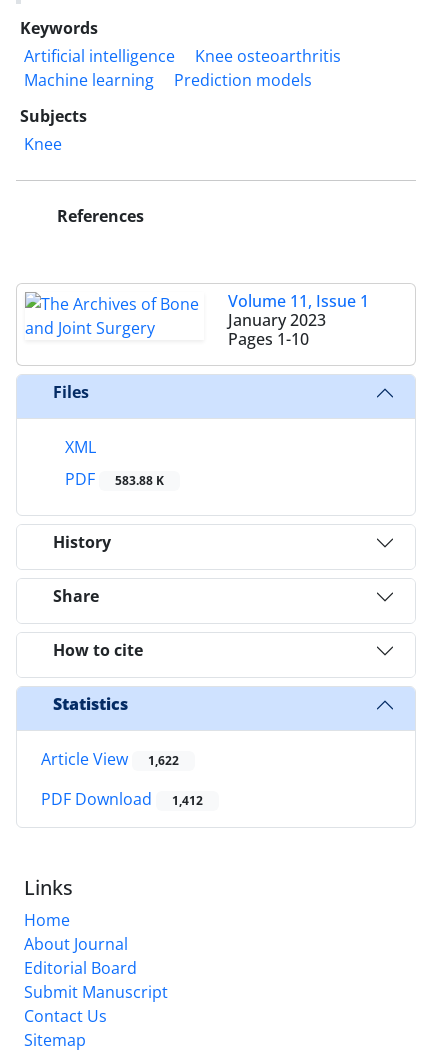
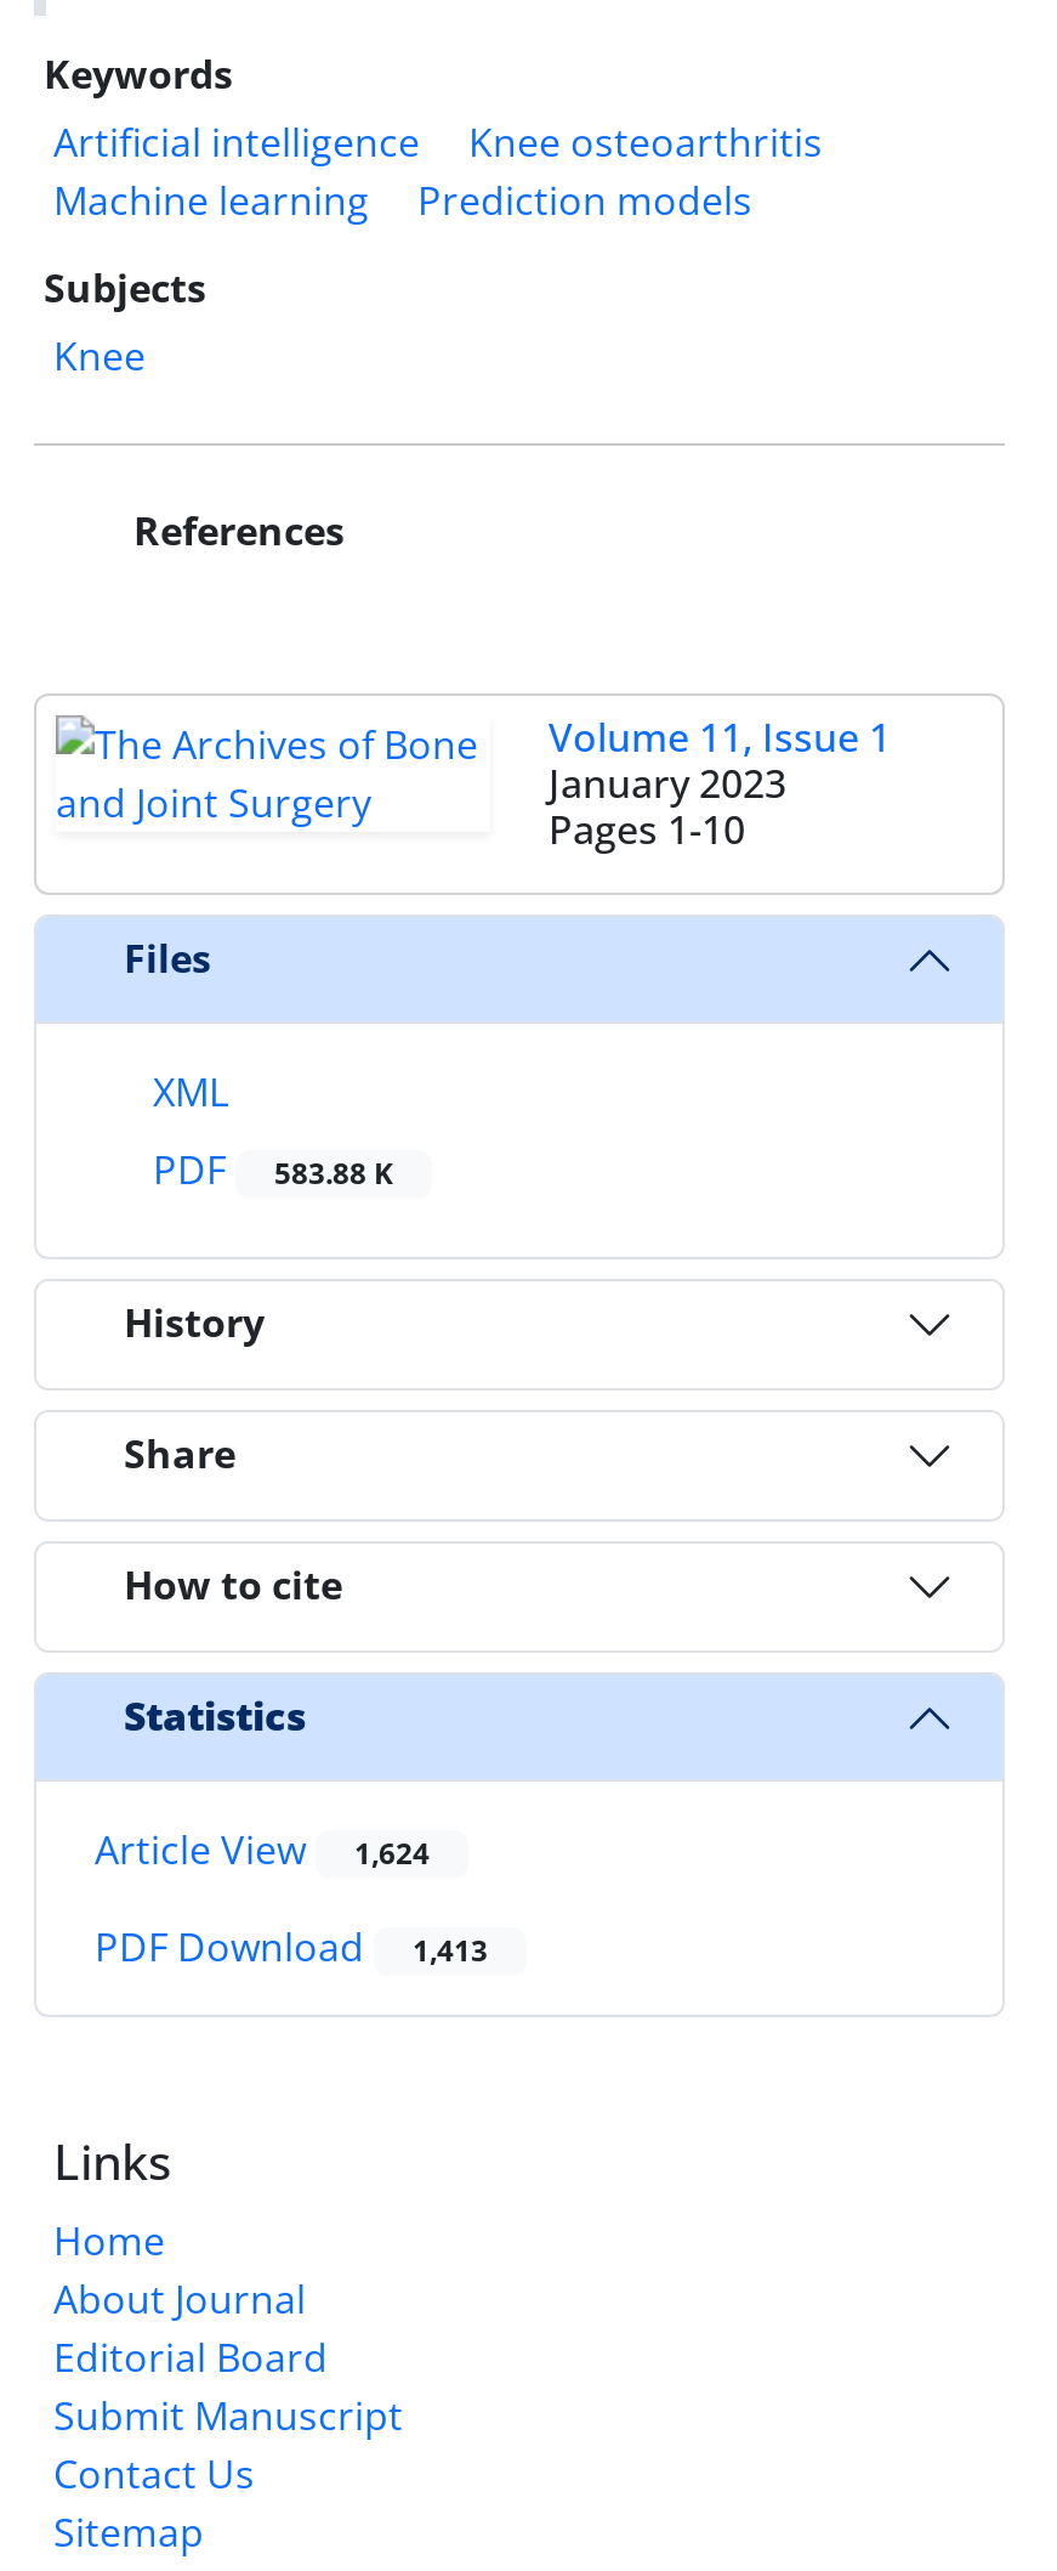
[41,748,179,770] Article View 1,622 -> [95,1823,430,1876] Article View 1,624
[41,788,203,810] PDF Download 1,412 -> [95,1920,488,1974] PDF Download 1,413

